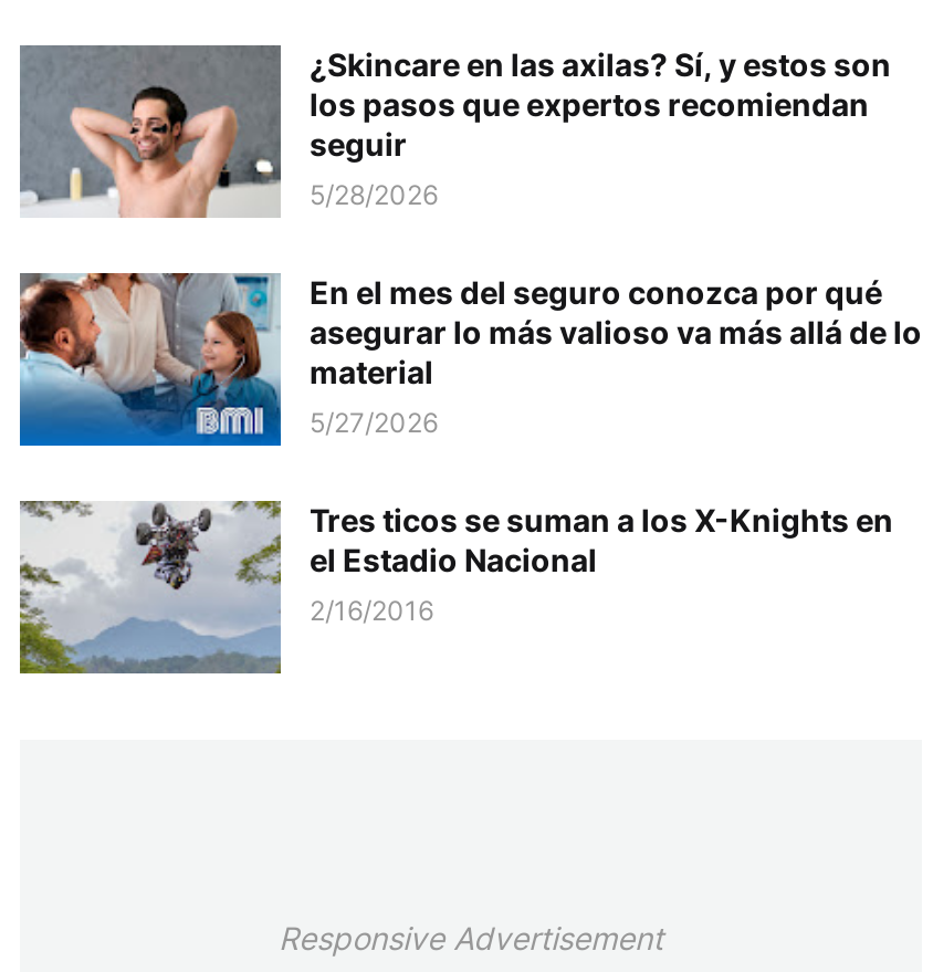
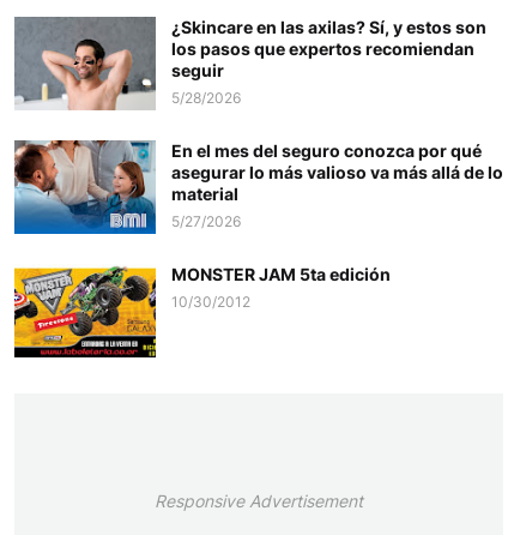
[18,499,893,676] [image] | Tres ticos se suman a los X-Knights en | el Estadio Nacional | 2/16/2016 -> [13,263,391,359] [image] | MONSTER JAM 5ta edición | 10/30/2012

